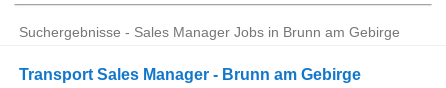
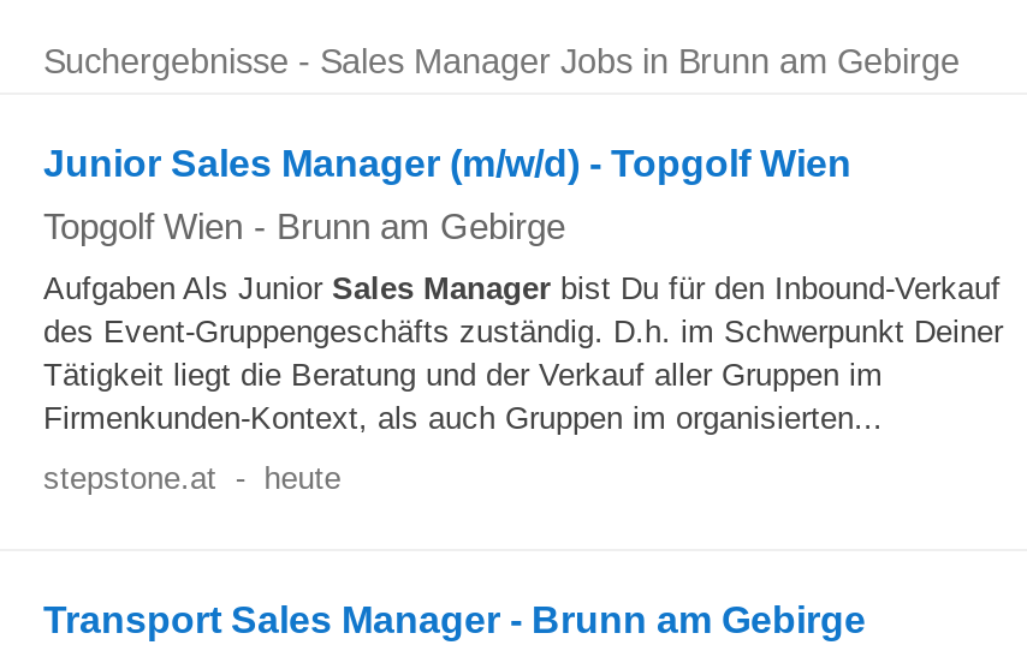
none -> [43,143,1003,496] Junior Sales Manager (m/w/d) - Topgolf Wien | Topgolf Wien - Brunn am Gebirge | Aufgaben Als Junior Sales Manager bist Du für den Inbound-Verkauf | des Event-Gruppengeschäfts zuständig. D.h. im Schwerpunkt Deiner | Tätigkeit liegt die Beratung und der Verkauf aller Gruppen im | Firmenkunden-Kontext, als auch Gruppen im organisierten... | stepstone.at - heute

